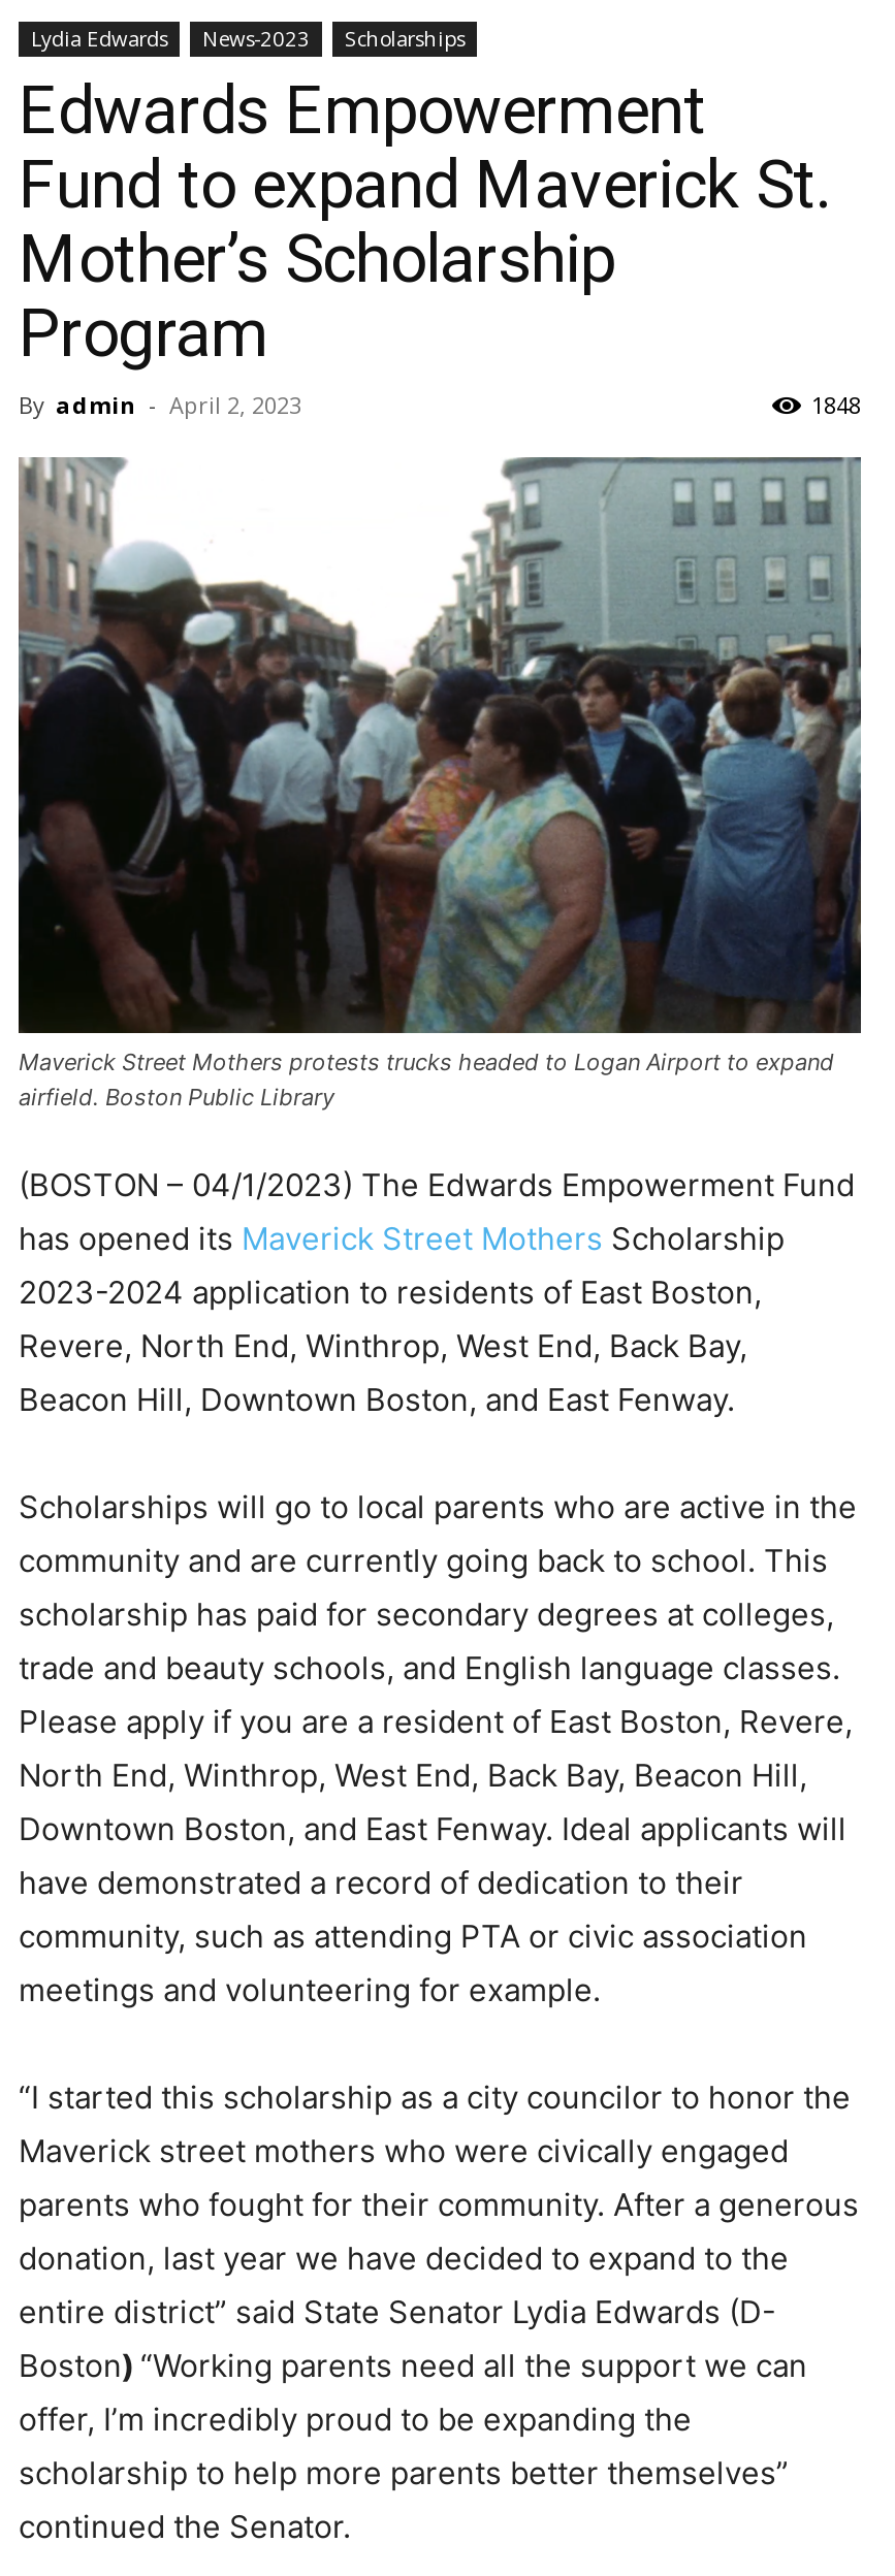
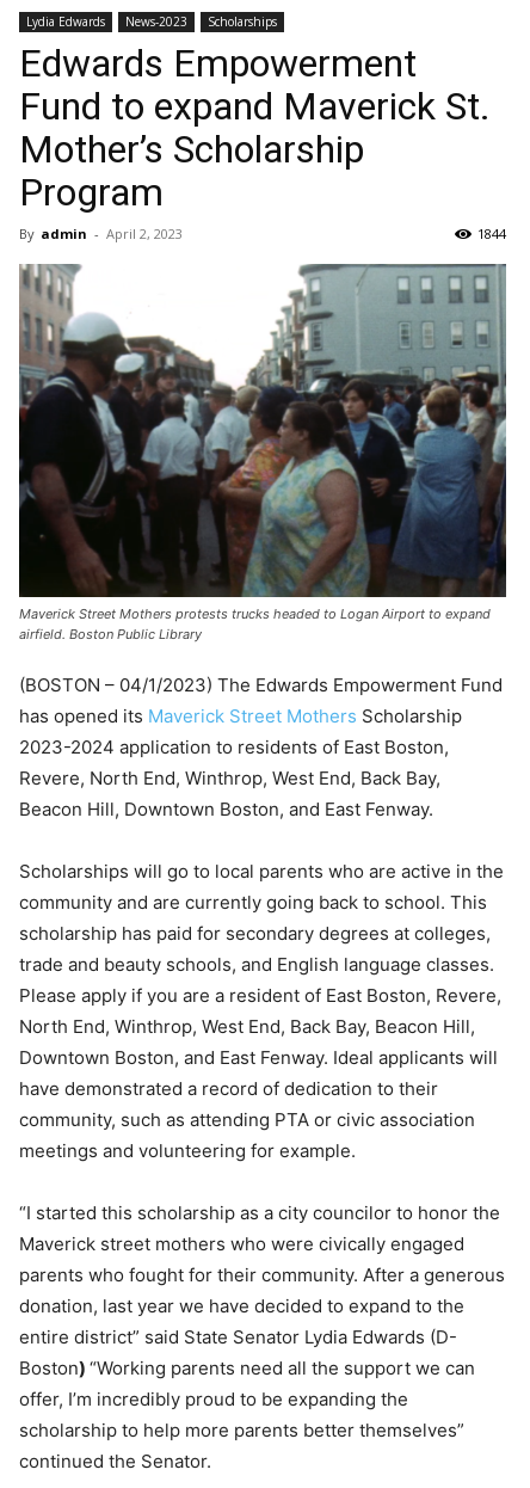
[811,389,861,420] 1848 -> [477,225,506,242] 1844

